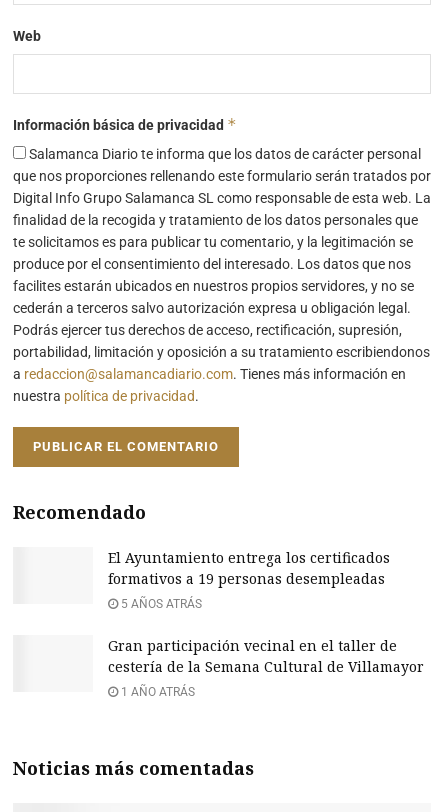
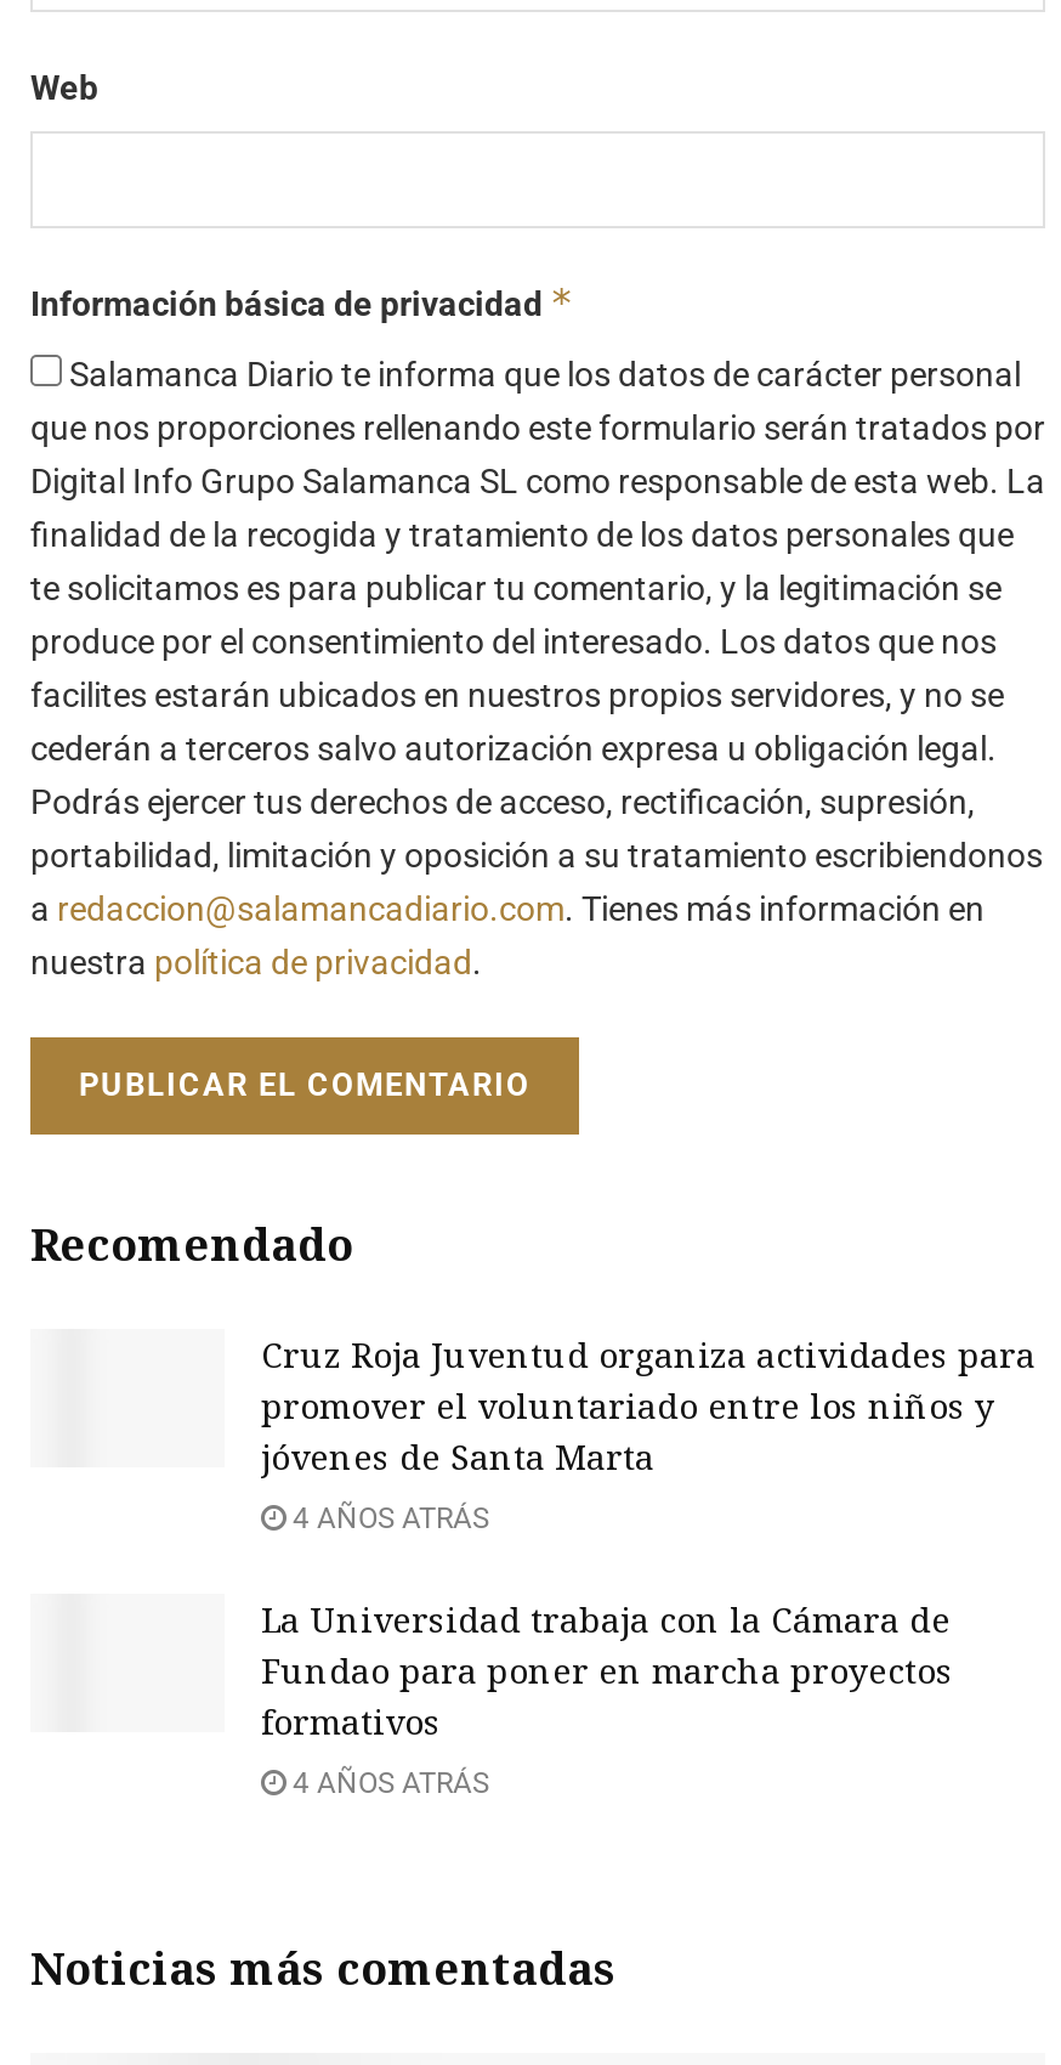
[108,548,390,588] El Ayuntamiento entrega los certificados | formativos a 19 personas desempleadas -> [261,1331,1036,1479] Cruz Roja Juventud organiza actividades para | promover el voluntariado entre los niños y | jóvenes de Santa Marta
[118,597,202,611] 5 AÑOS ATRÁS -> [285,1501,489,1535] 4 AÑOS ATRÁS
[108,636,424,676] Gran participación vecinal en el taller de | cestería de la Semana Cultural de Villamayor -> [261,1596,953,1744] La Universidad trabaja con la Cámara de | Fundao para poner en marcha proyectos | formativos
[118,685,195,699] 1 AÑO ATRÁS -> [285,1766,489,1800] 4 AÑOS ATRÁS

